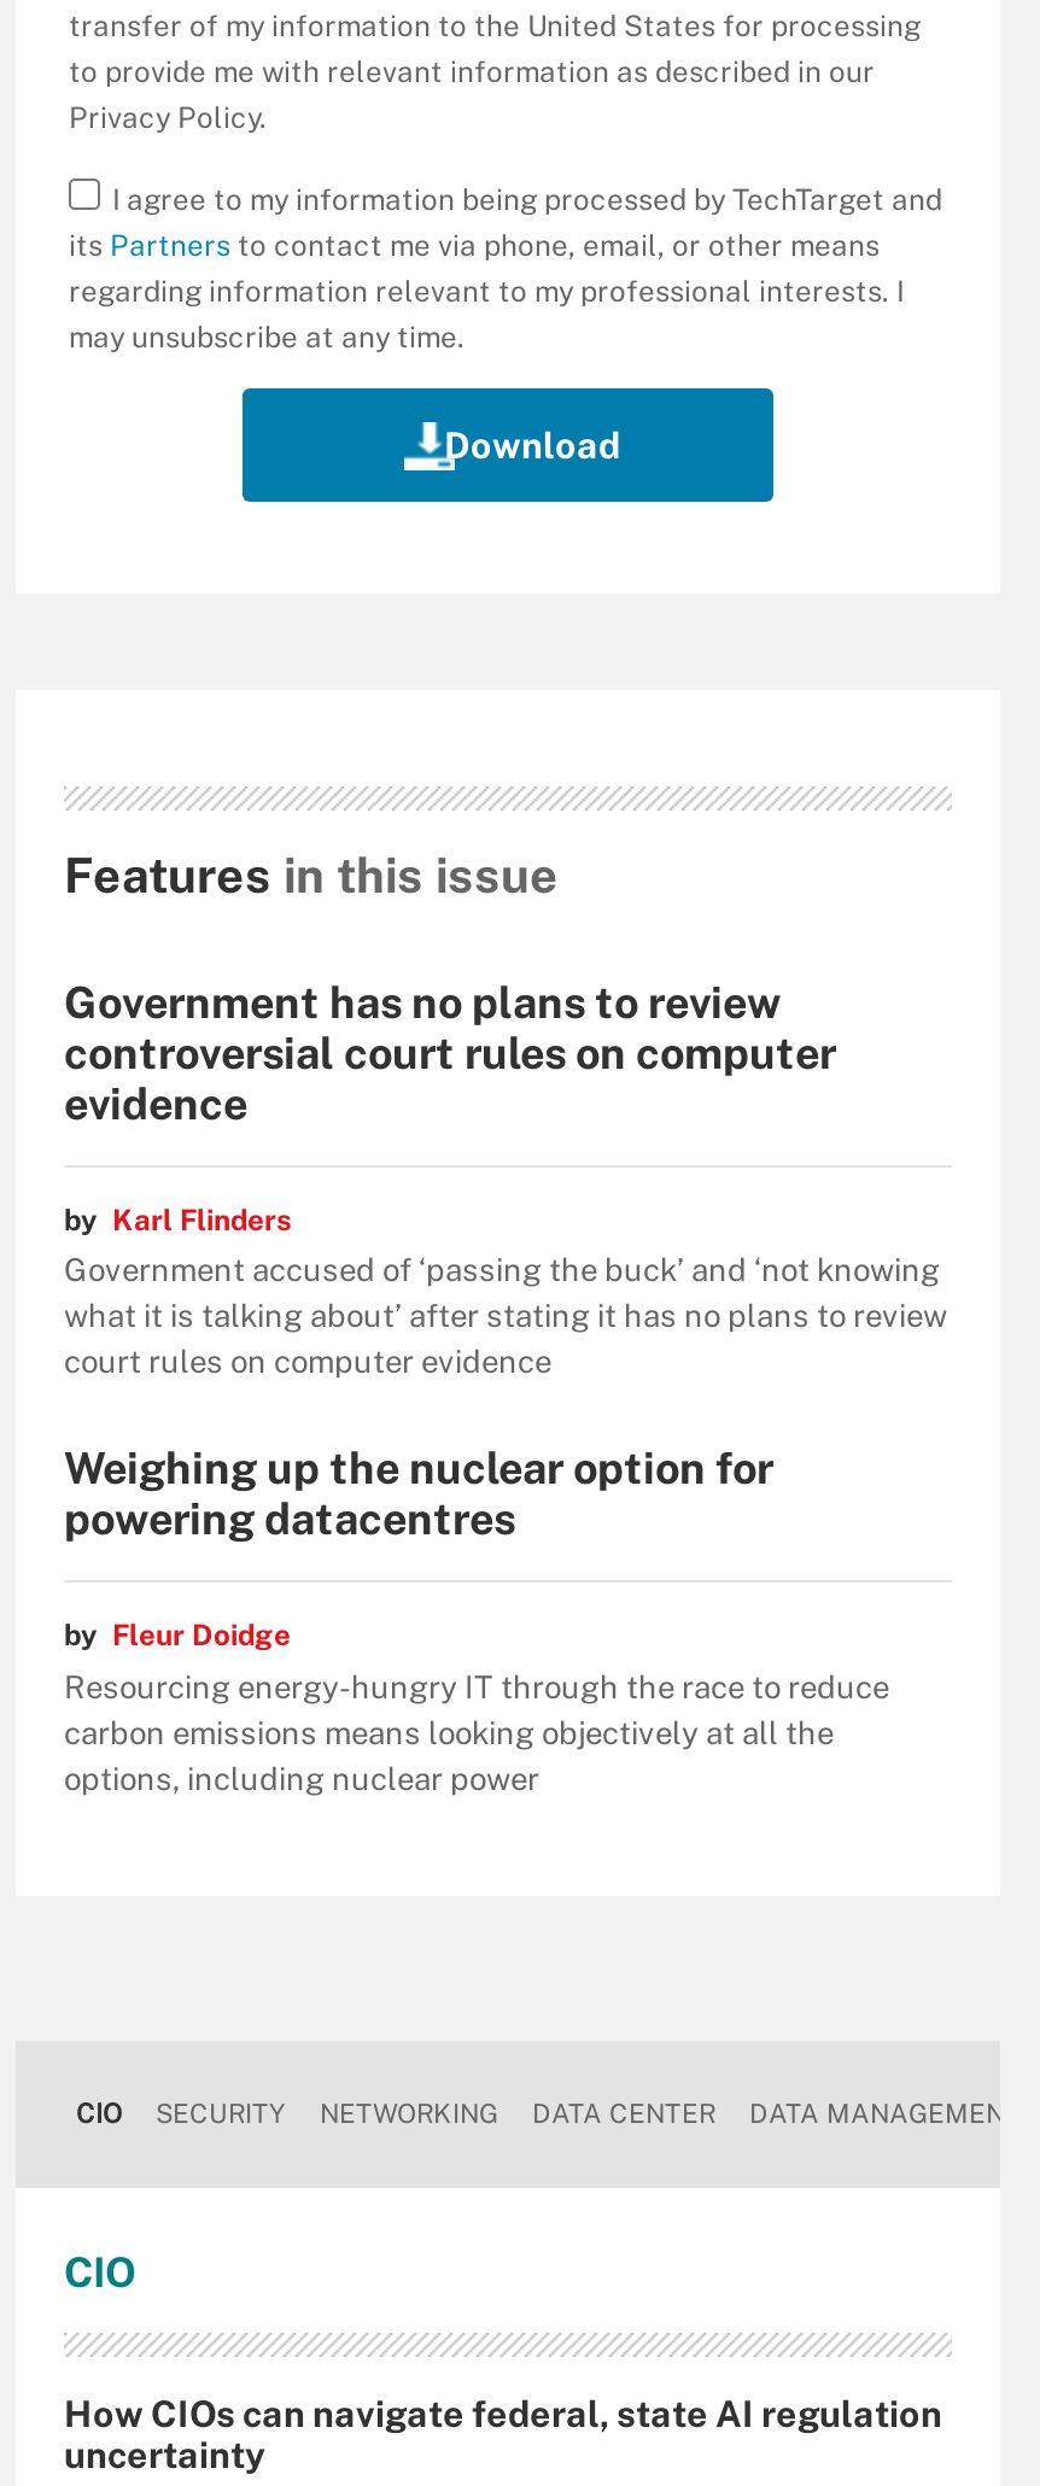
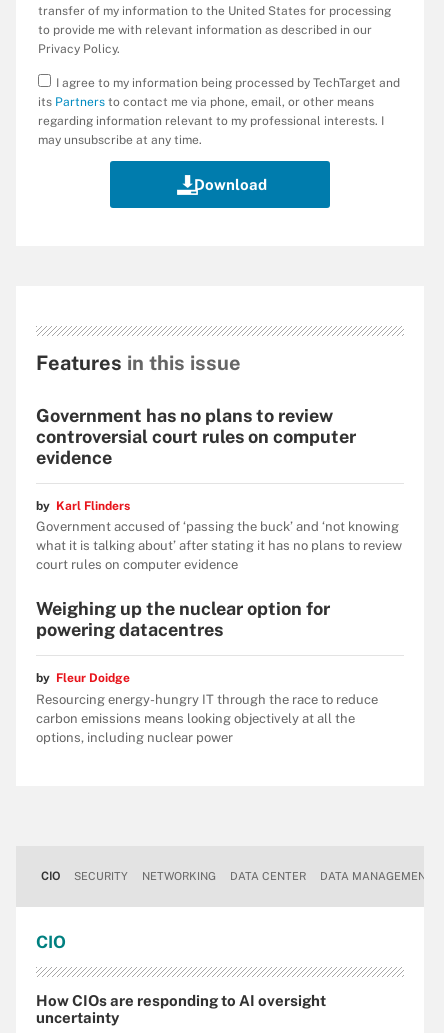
[64,2393,942,2434] How CIOs can navigate federal, state AI regulation -> [36,992,326,1009] How CIOs are responding to AI oversight

